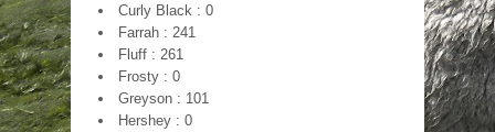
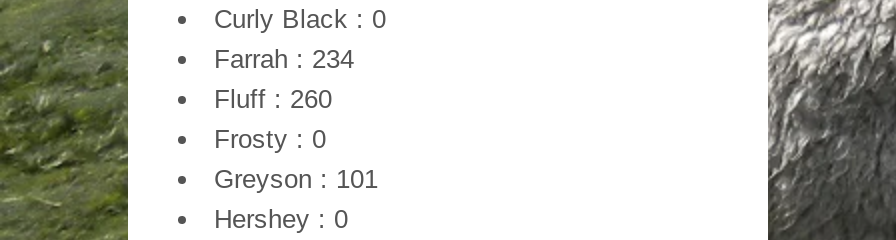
[118,25,196,41] Farrah : 241 -> [214,45,354,75] Farrah : 234
[118,47,183,63] Fluff : 261 -> [214,85,332,115] Fluff : 260

